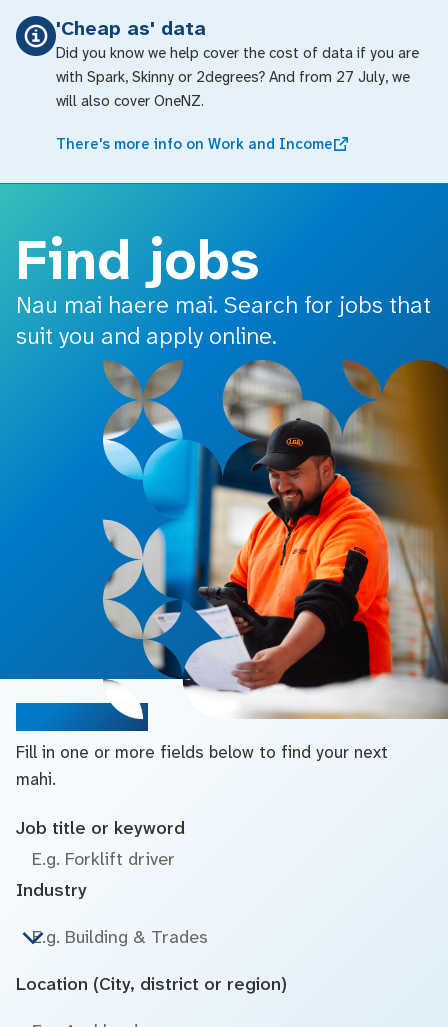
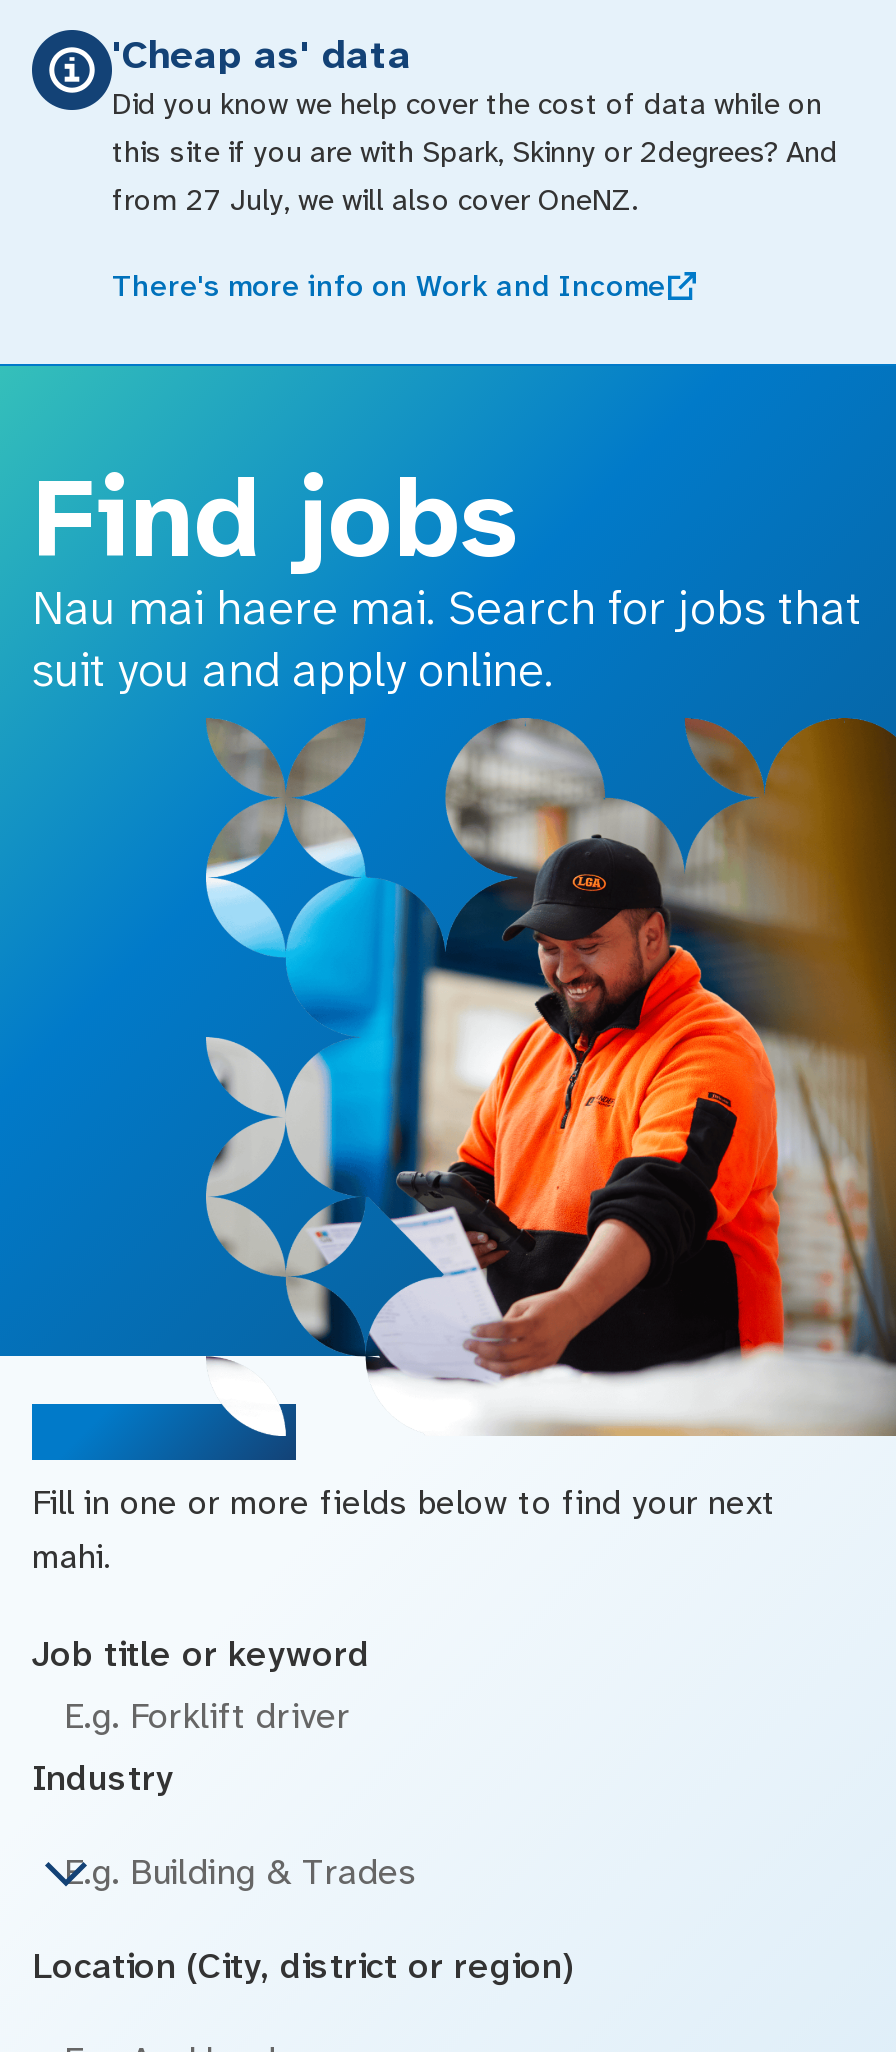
[56,43,419,111] Did you know we help cover the cost of data if you are | with Spark, Skinny or 2degrees? And from 27 July, we | will also cover OneNZ. -> [112,84,838,220] Did you know we help cover the cost of data while on | this site if you are with Spark, Skinny or 2degrees? And | from 27 July, we will also cover OneNZ.

